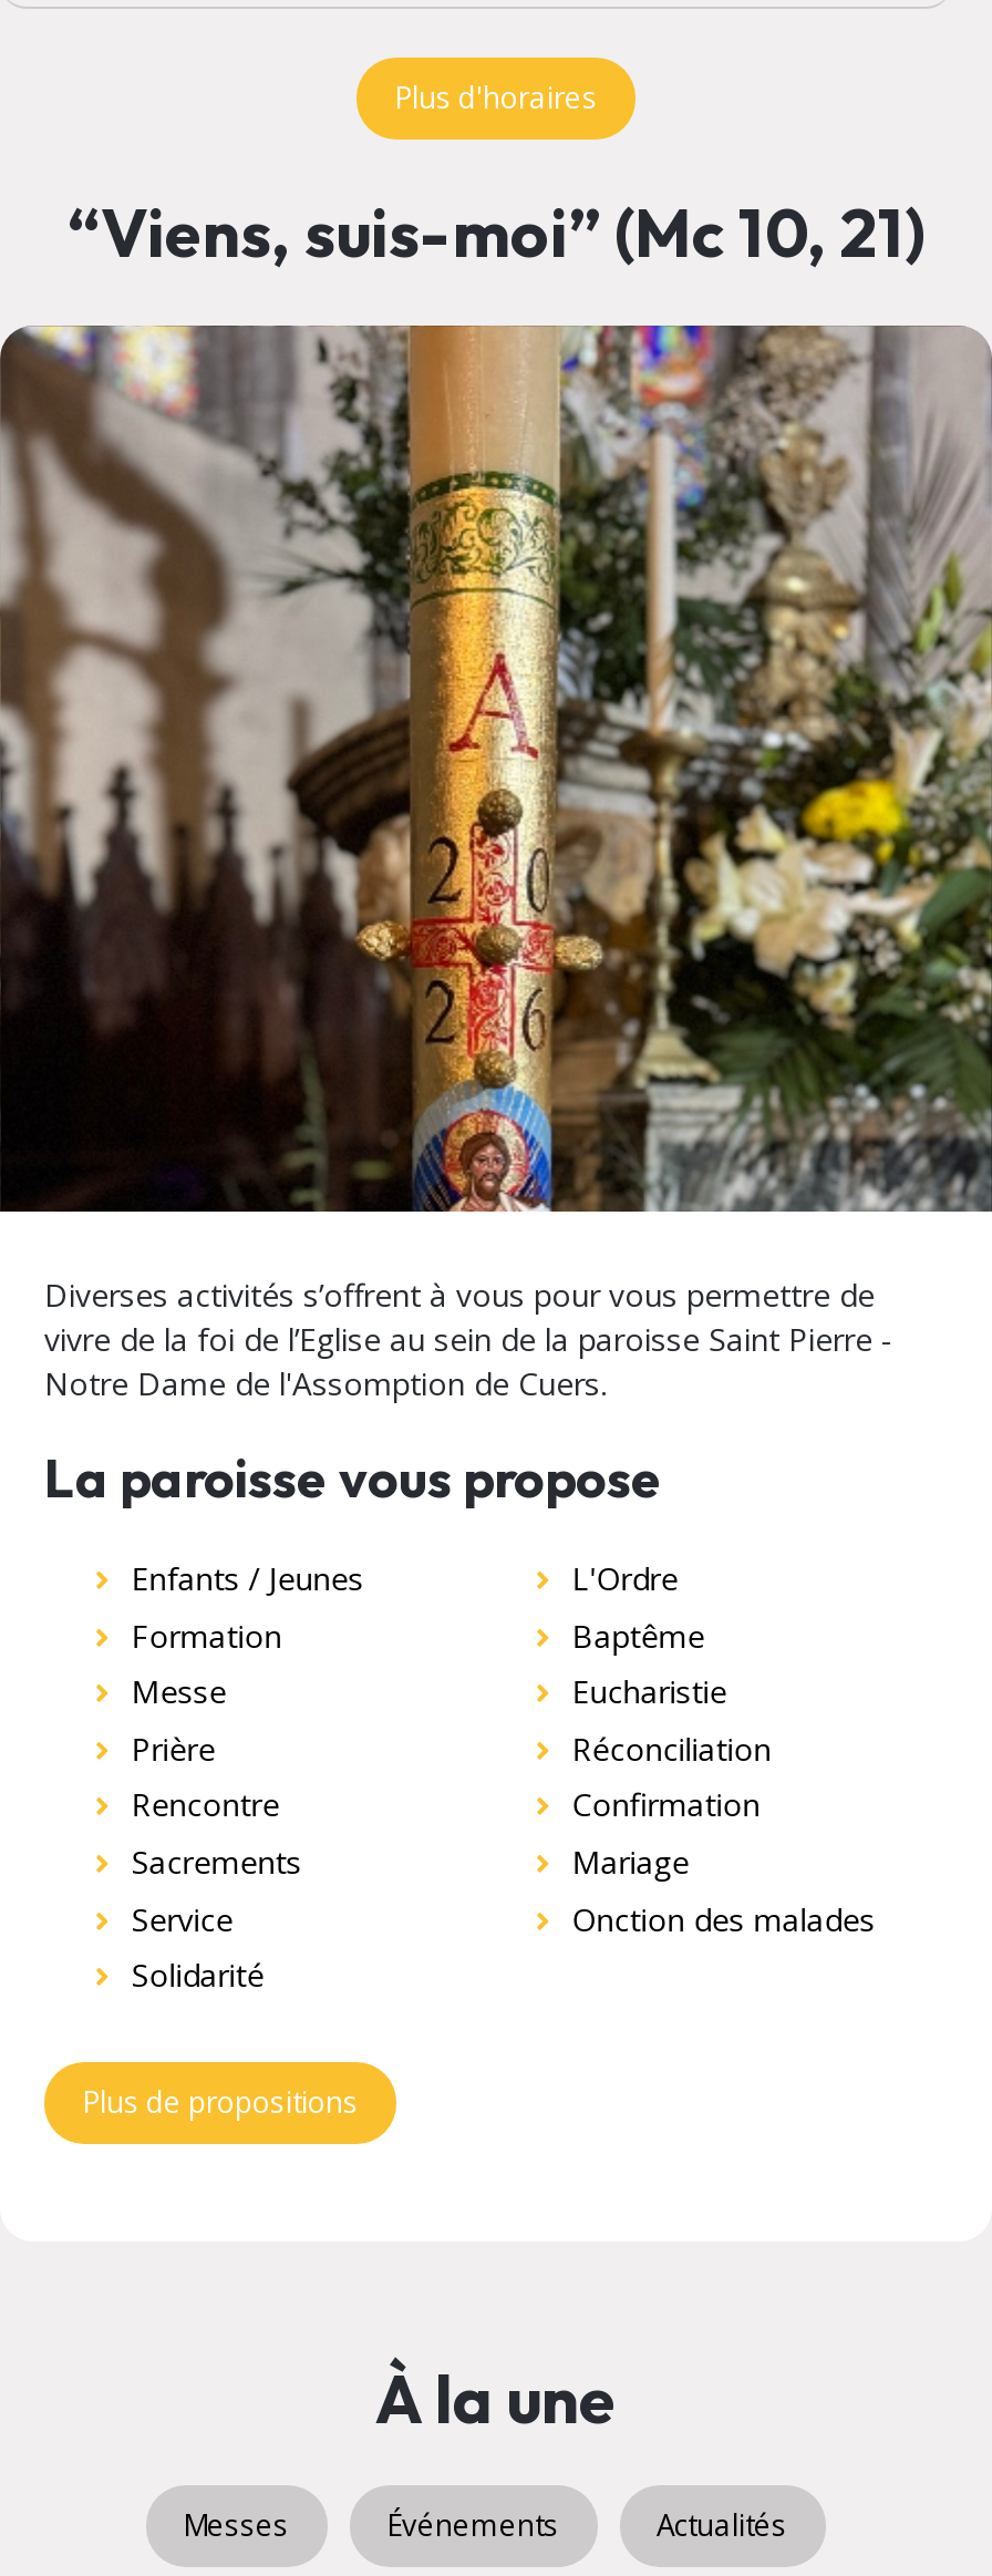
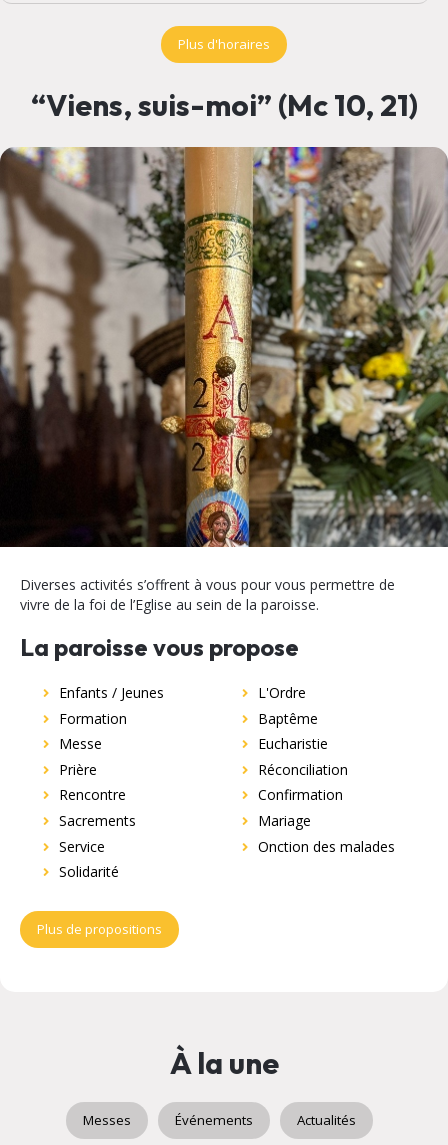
[44,1319,892,1405] vivre de la foi de l’Eglise au sein de la paroisse Saint Pierre - | Notre Dame de l'Assomption de Cuers. -> [20,595,319,614] vivre de la foi de l’Eglise au sein de la paroisse.

